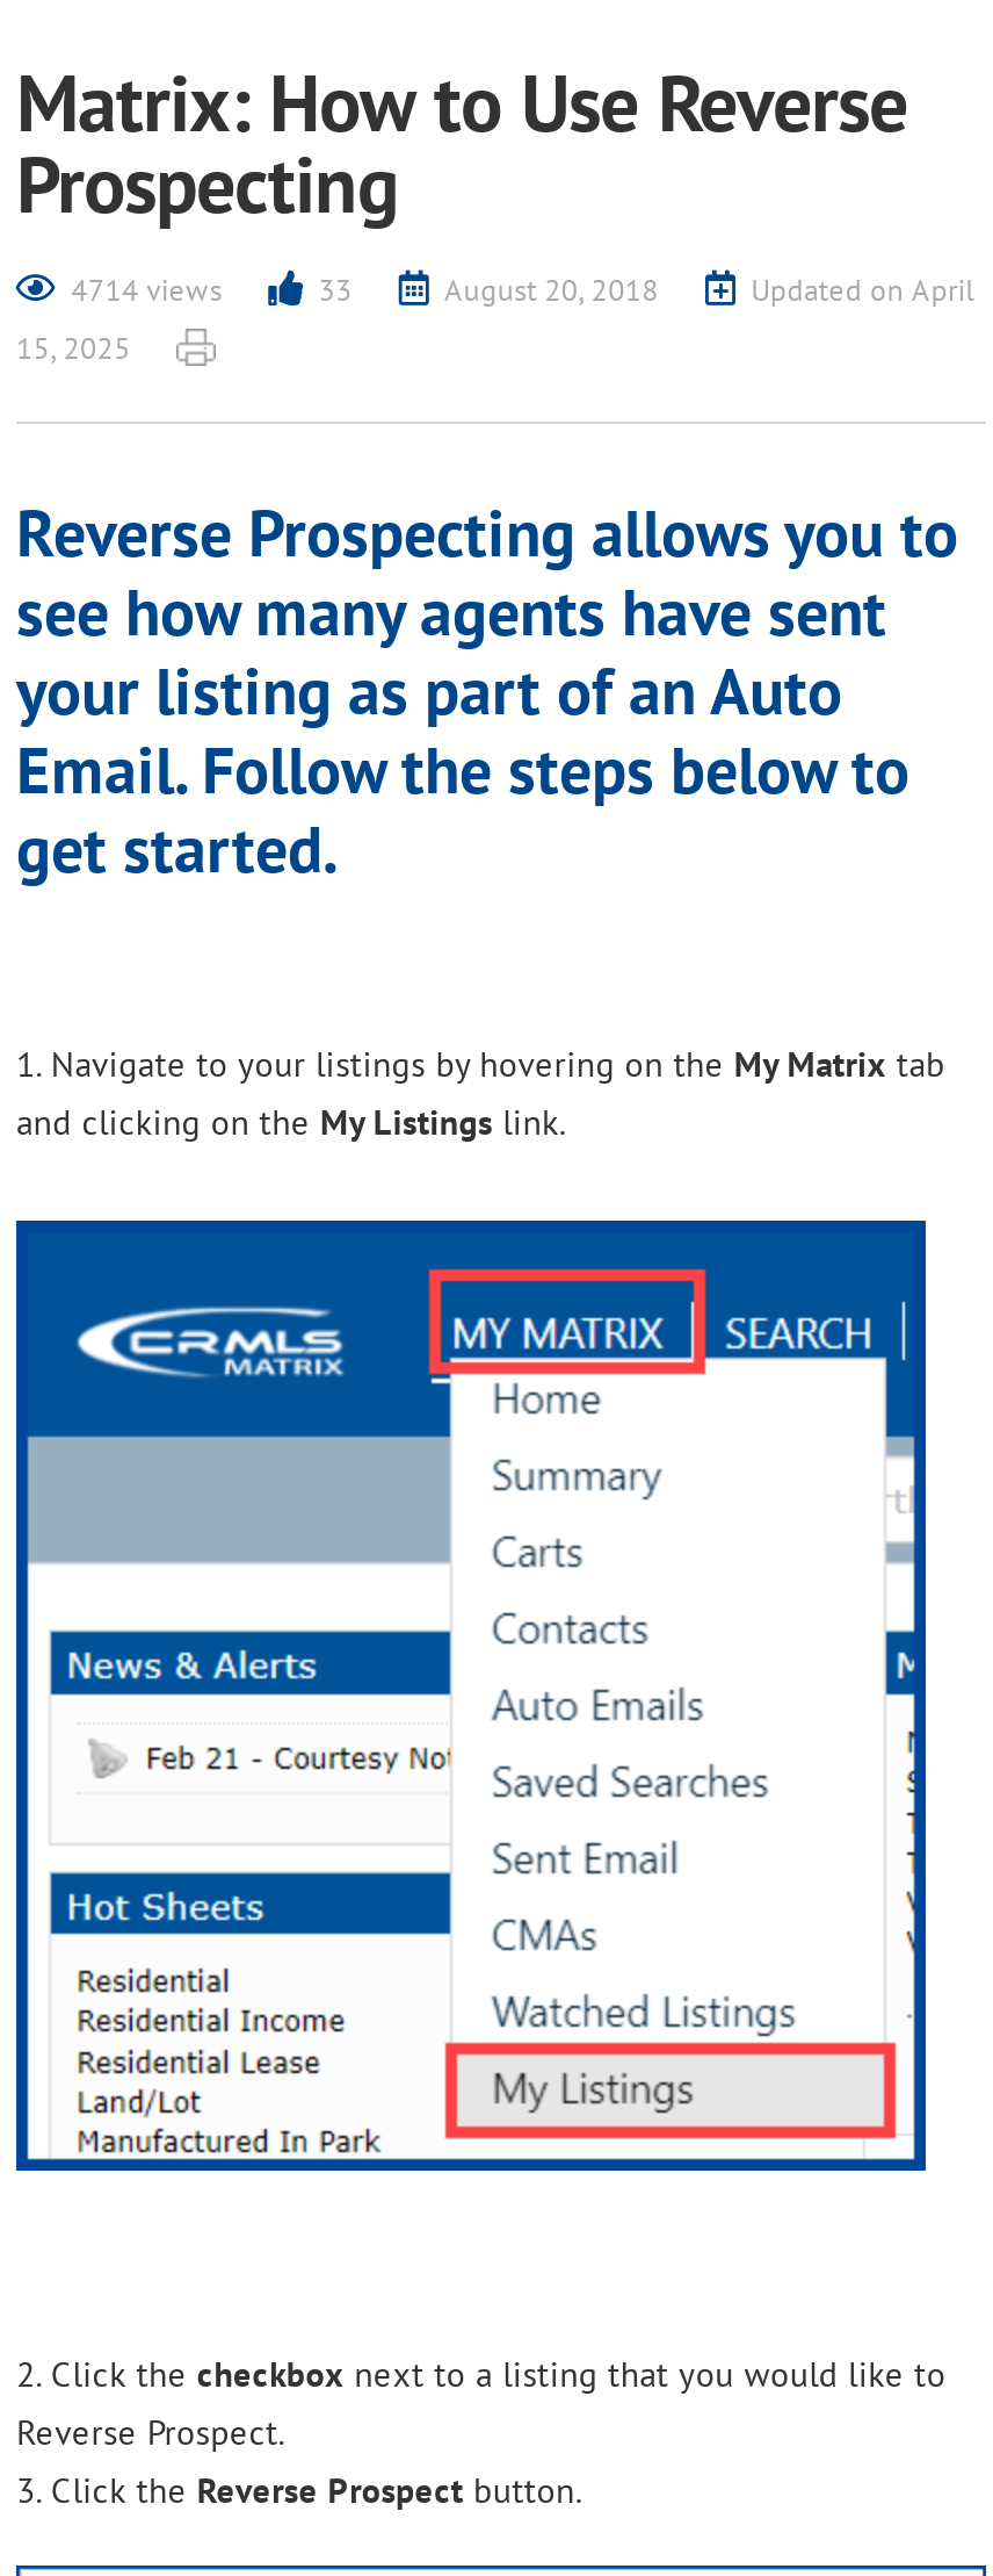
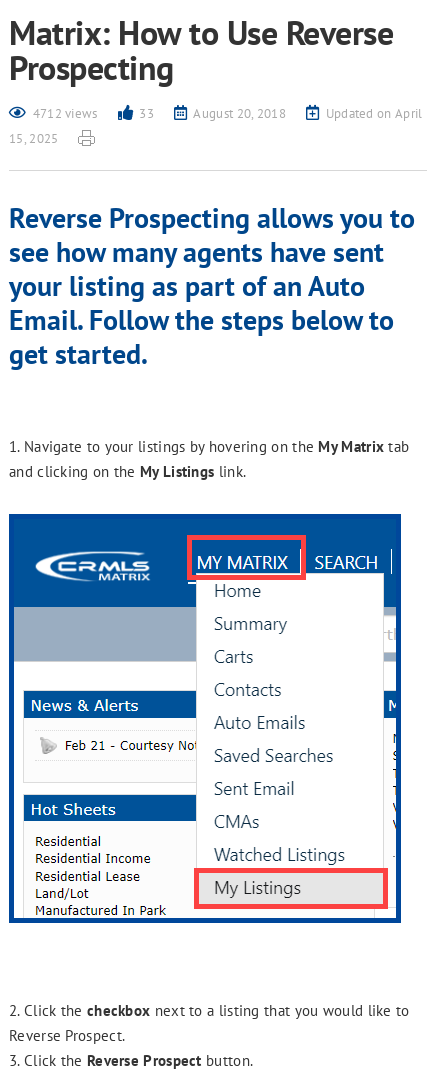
[71,271,222,310] 4714 views -> [33,105,98,122] 4712 views

